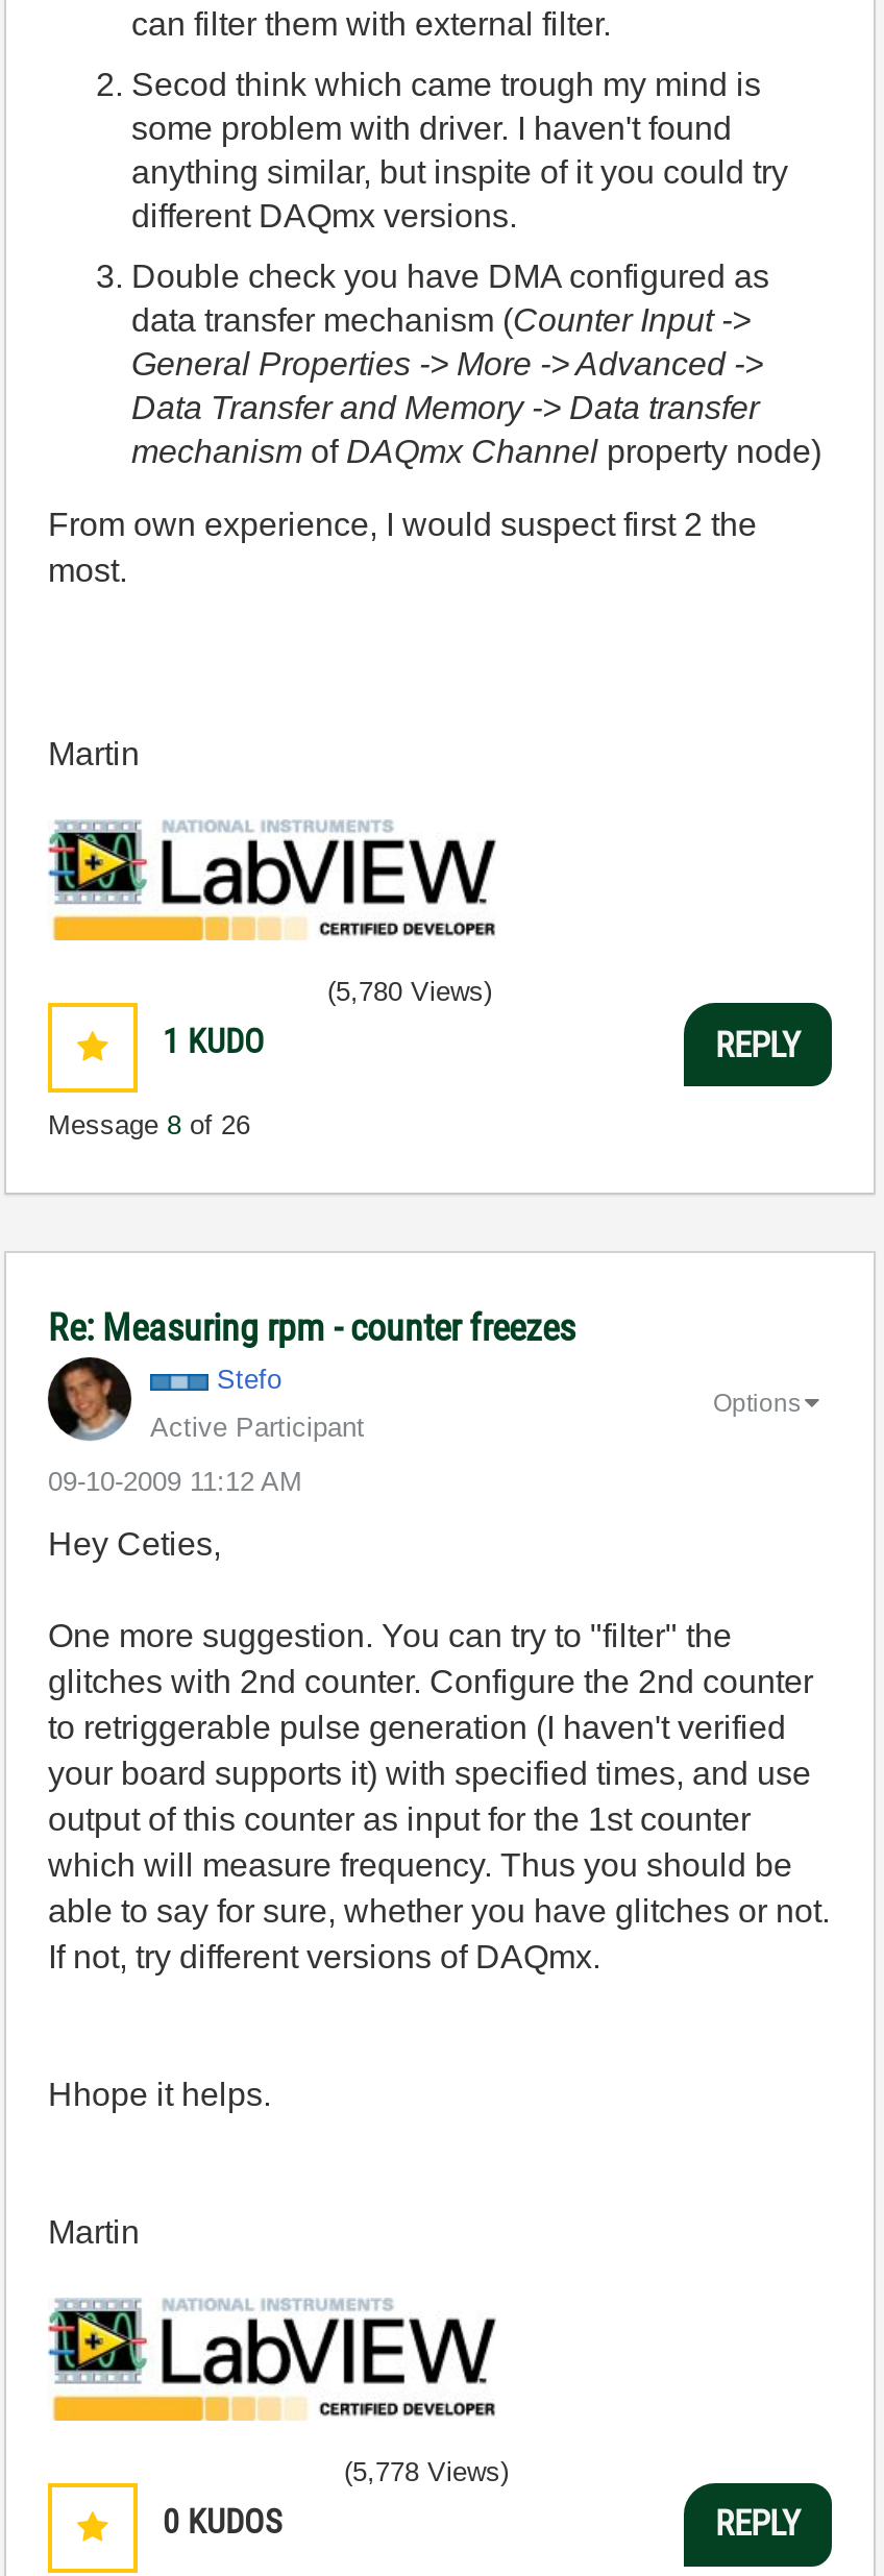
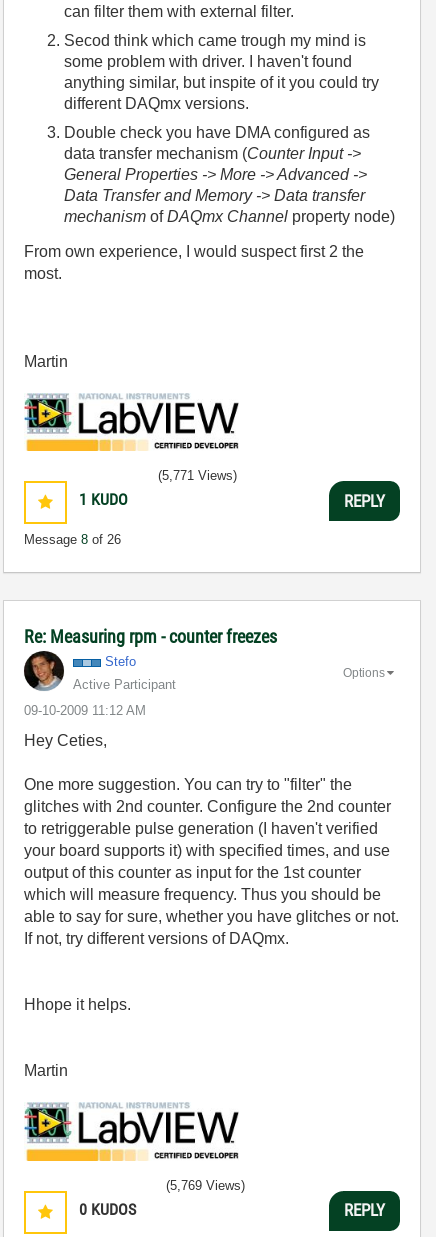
[327,976,492,1007] (5,780 Views) -> [158,468,237,483] (5,771 Views)
[344,2456,509,2487] (5,778 Views) -> [166,1178,245,1193] (5,769 Views)

